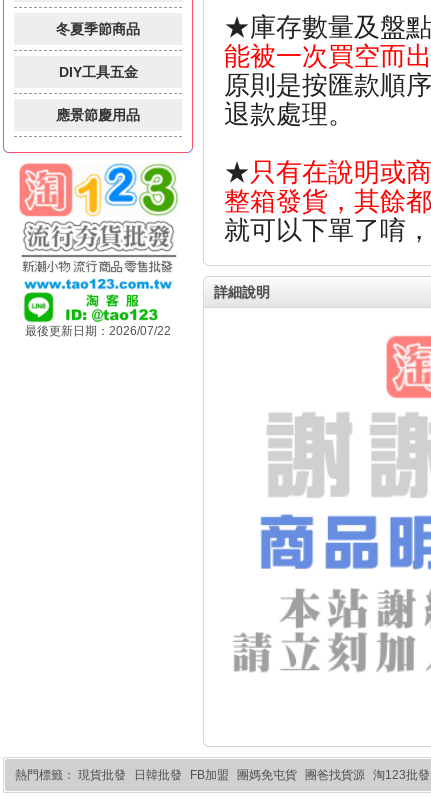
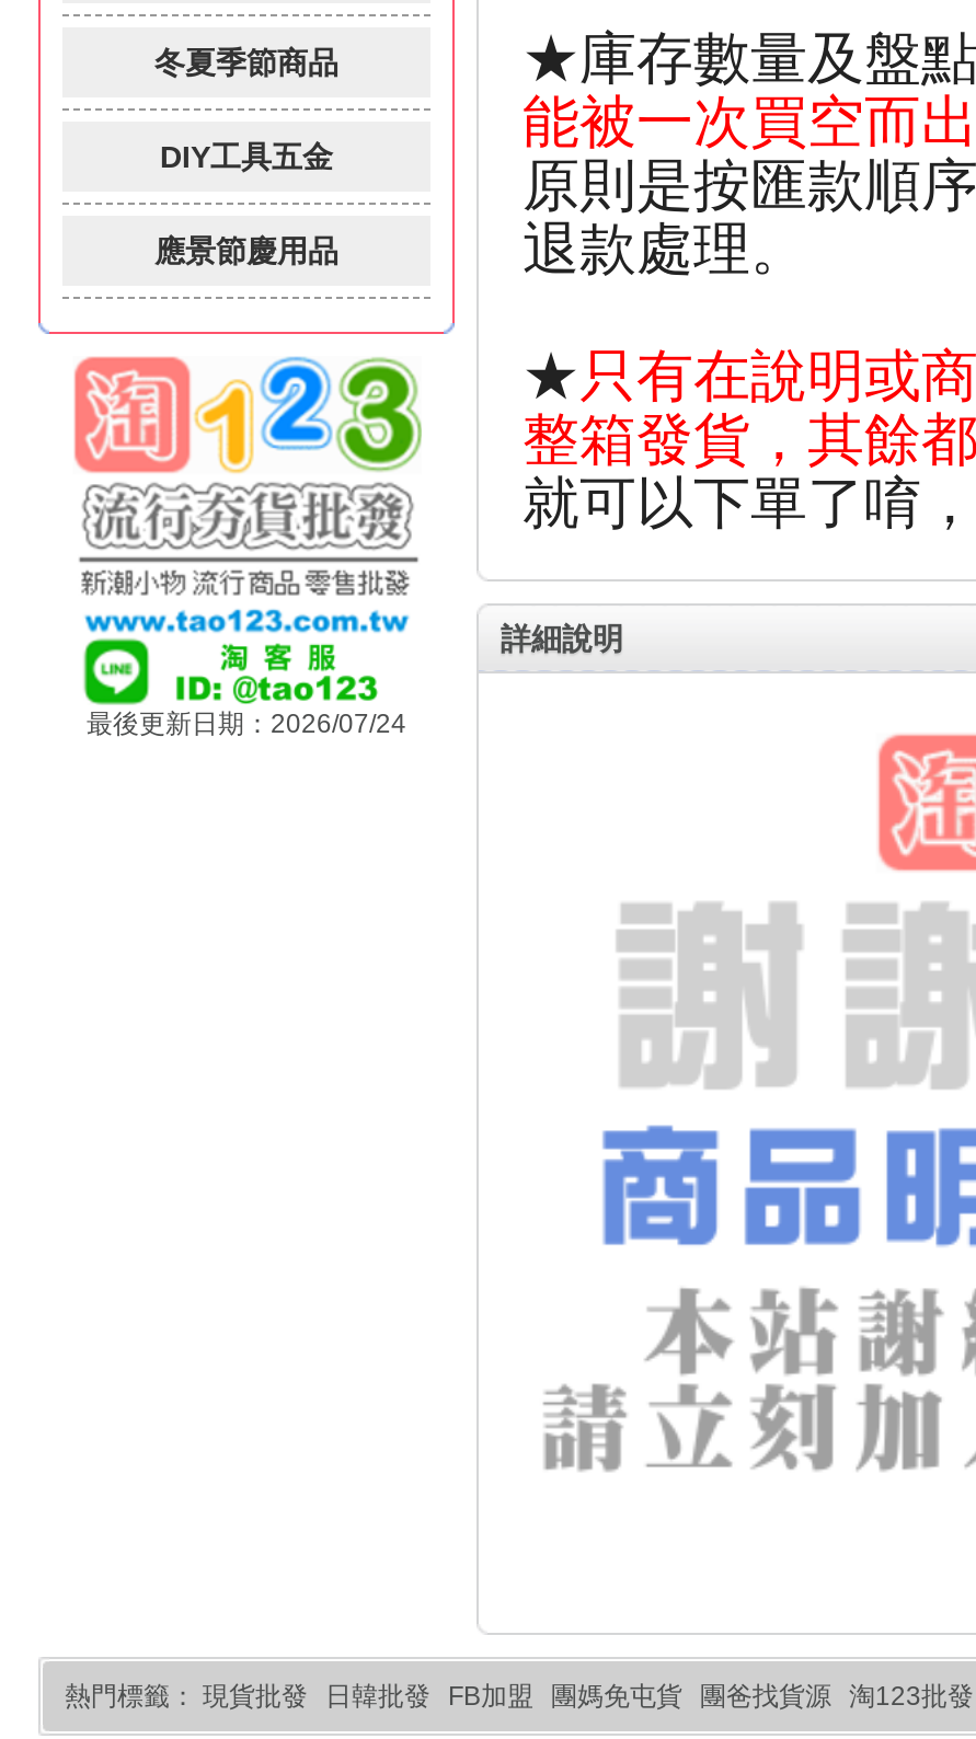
[25,324,171,338] 最後更新日期：2026/07/22 -> [87,709,406,739] 最後更新日期：2026/07/24

